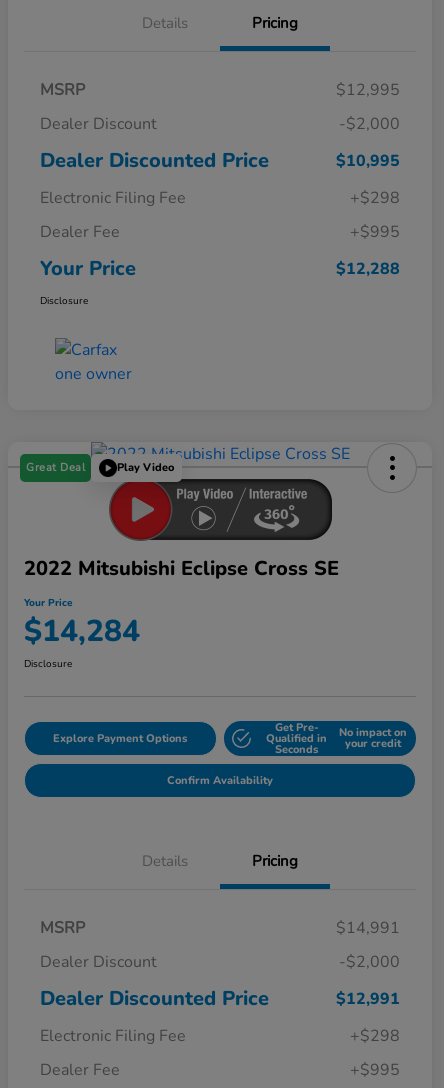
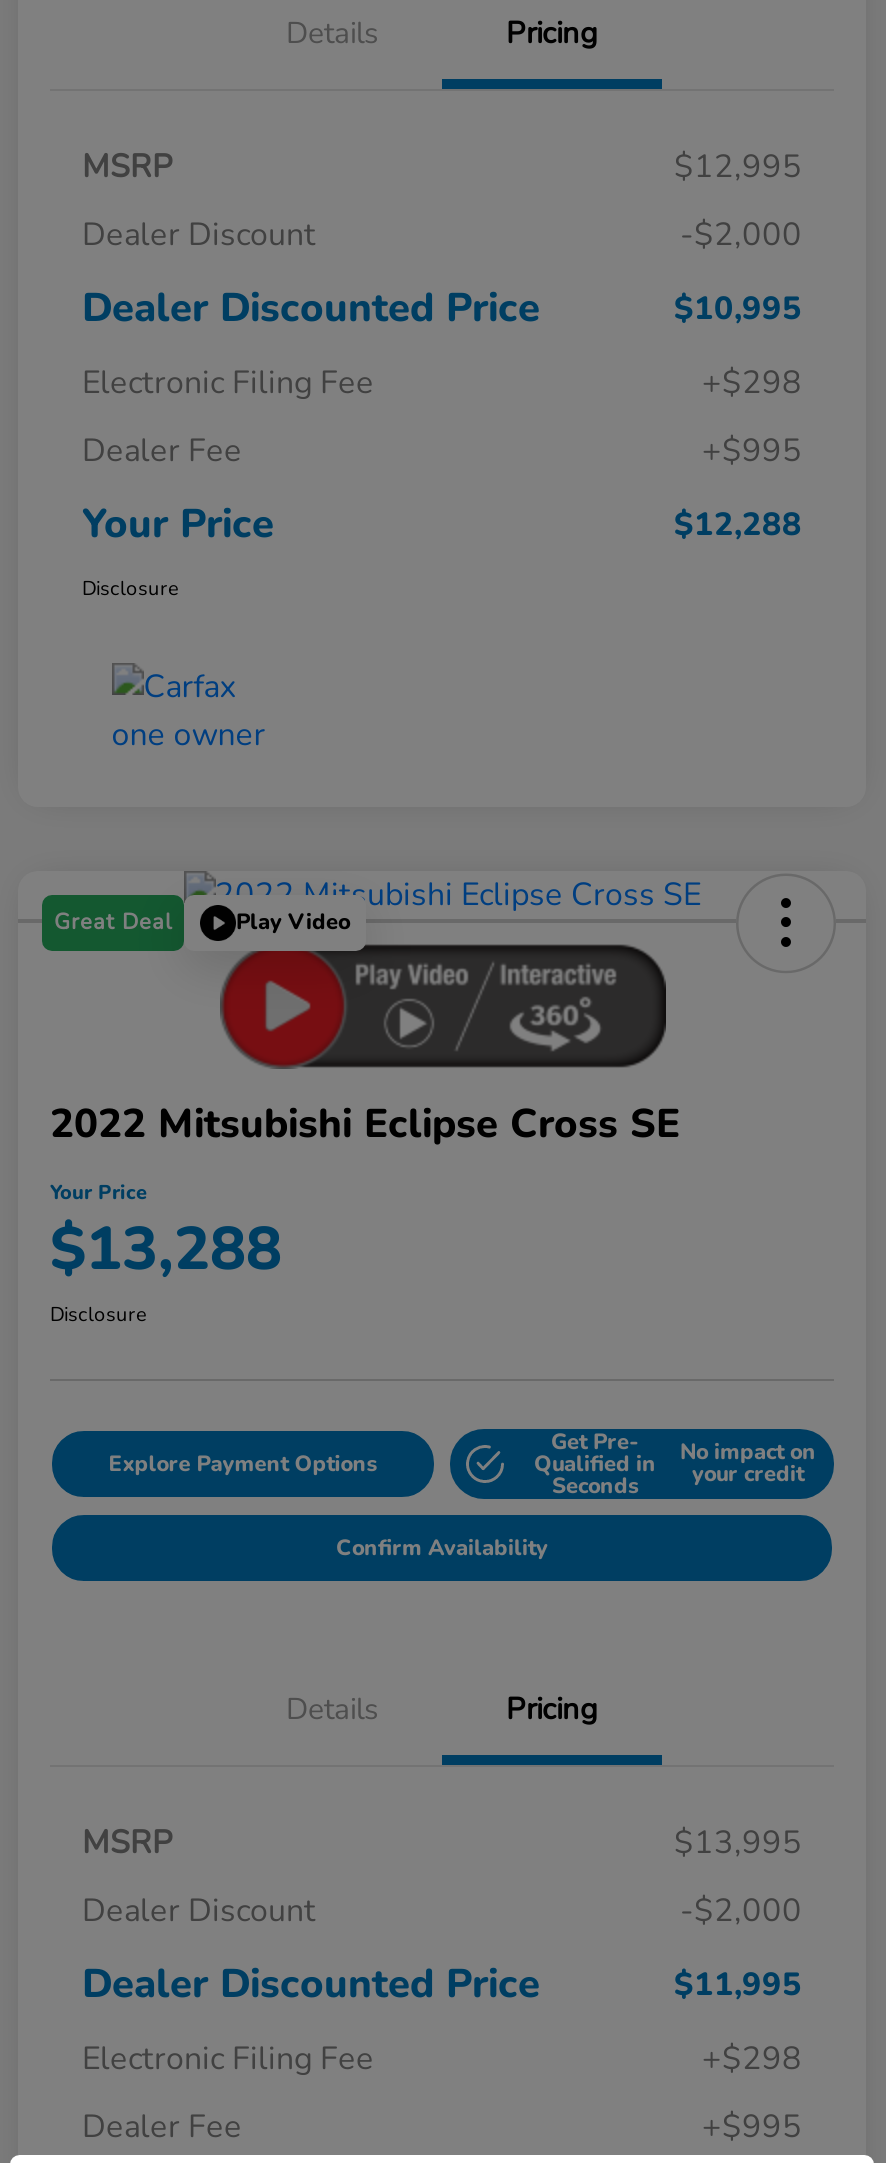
[24,611,140,652] $14,284 -> [50,1209,282,1291] $13,288
[336,917,400,939] $14,991 -> [674,1821,802,1865] $13,995
[336,988,400,1010] $12,991 -> [674,1963,802,2007] $11,995

